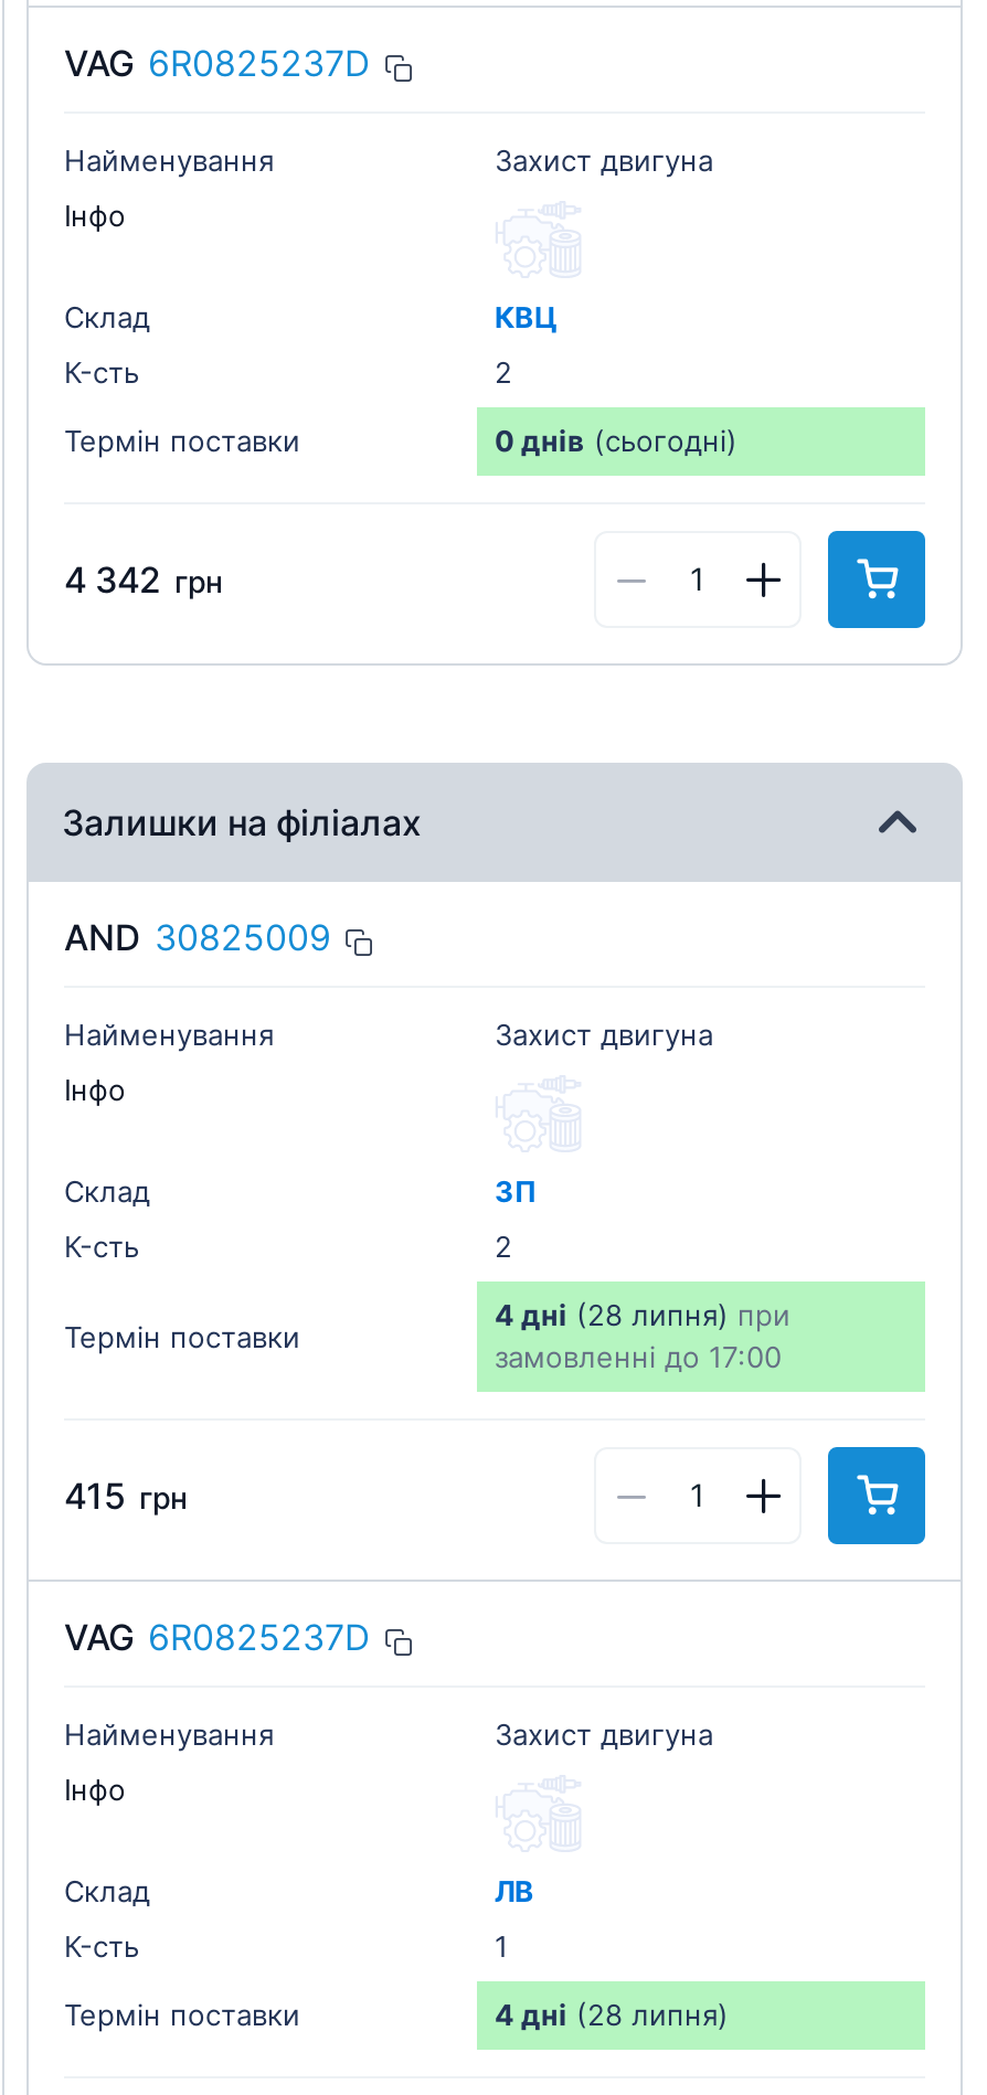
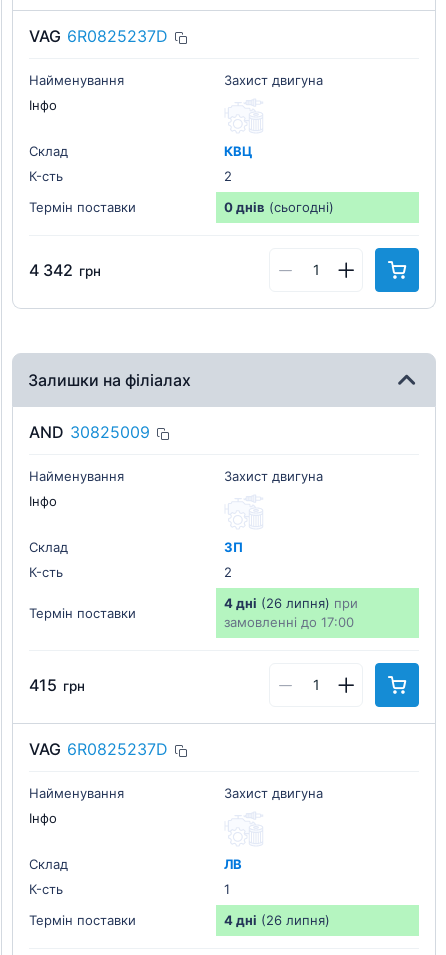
[495,1297,790,1332] 4 дні (28 липня) при -> [224,595,358,611] 4 дні (26 липня) при
[495,1997,729,2032] 4 дні (28 липня) -> [224,912,330,928] 4 дні (26 липня)

